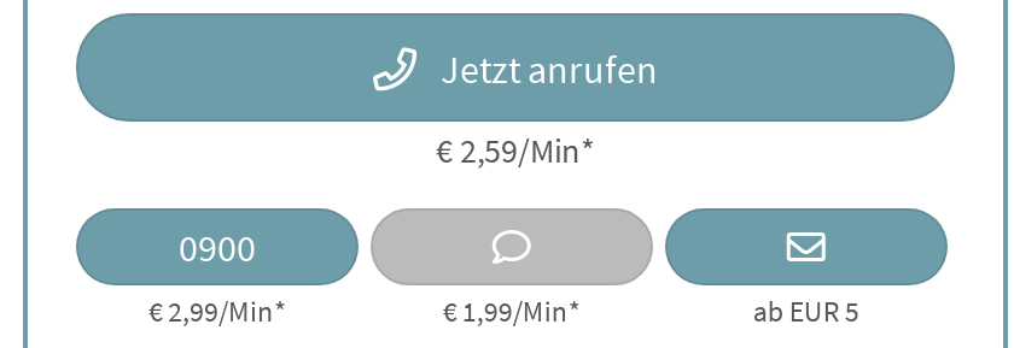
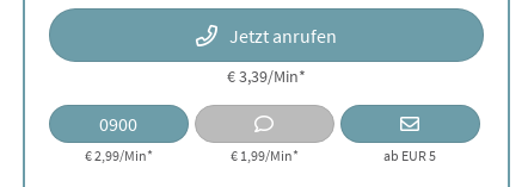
[436,129,595,172] € 2,59/Min* -> [227,66,306,87] € 3,39/Min*

